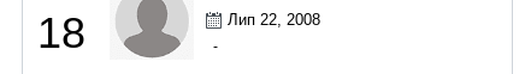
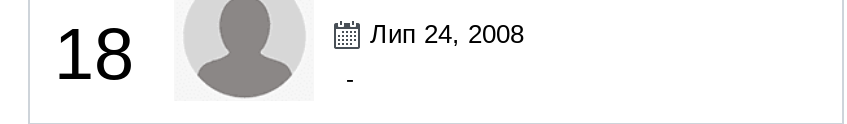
[228,11,320,29] Лип 22, 2008 -> [370,19,524,49] Лип 24, 2008

